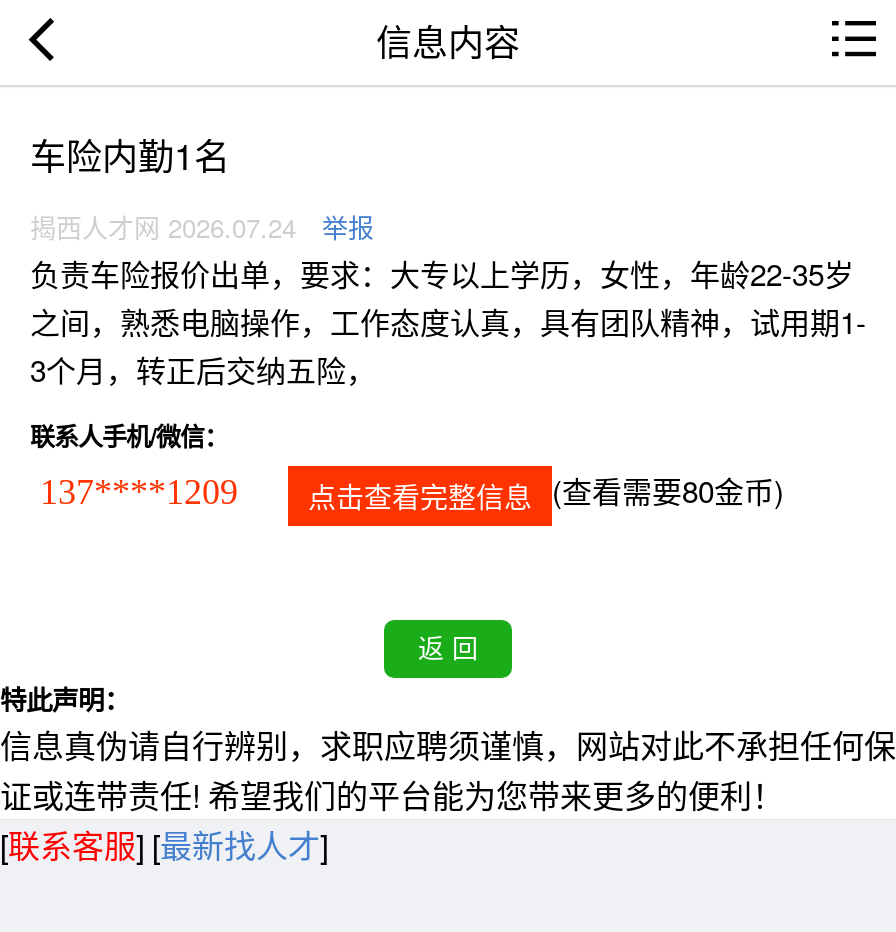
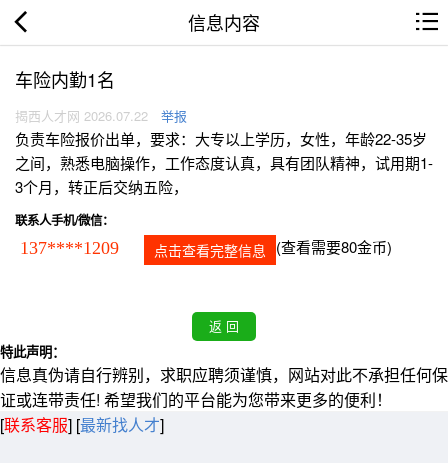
[30,208,374,246] 揭西人才网 2026.07.24 举报 -> [15,106,187,125] 揭西人才网 2026.07.22 举报

